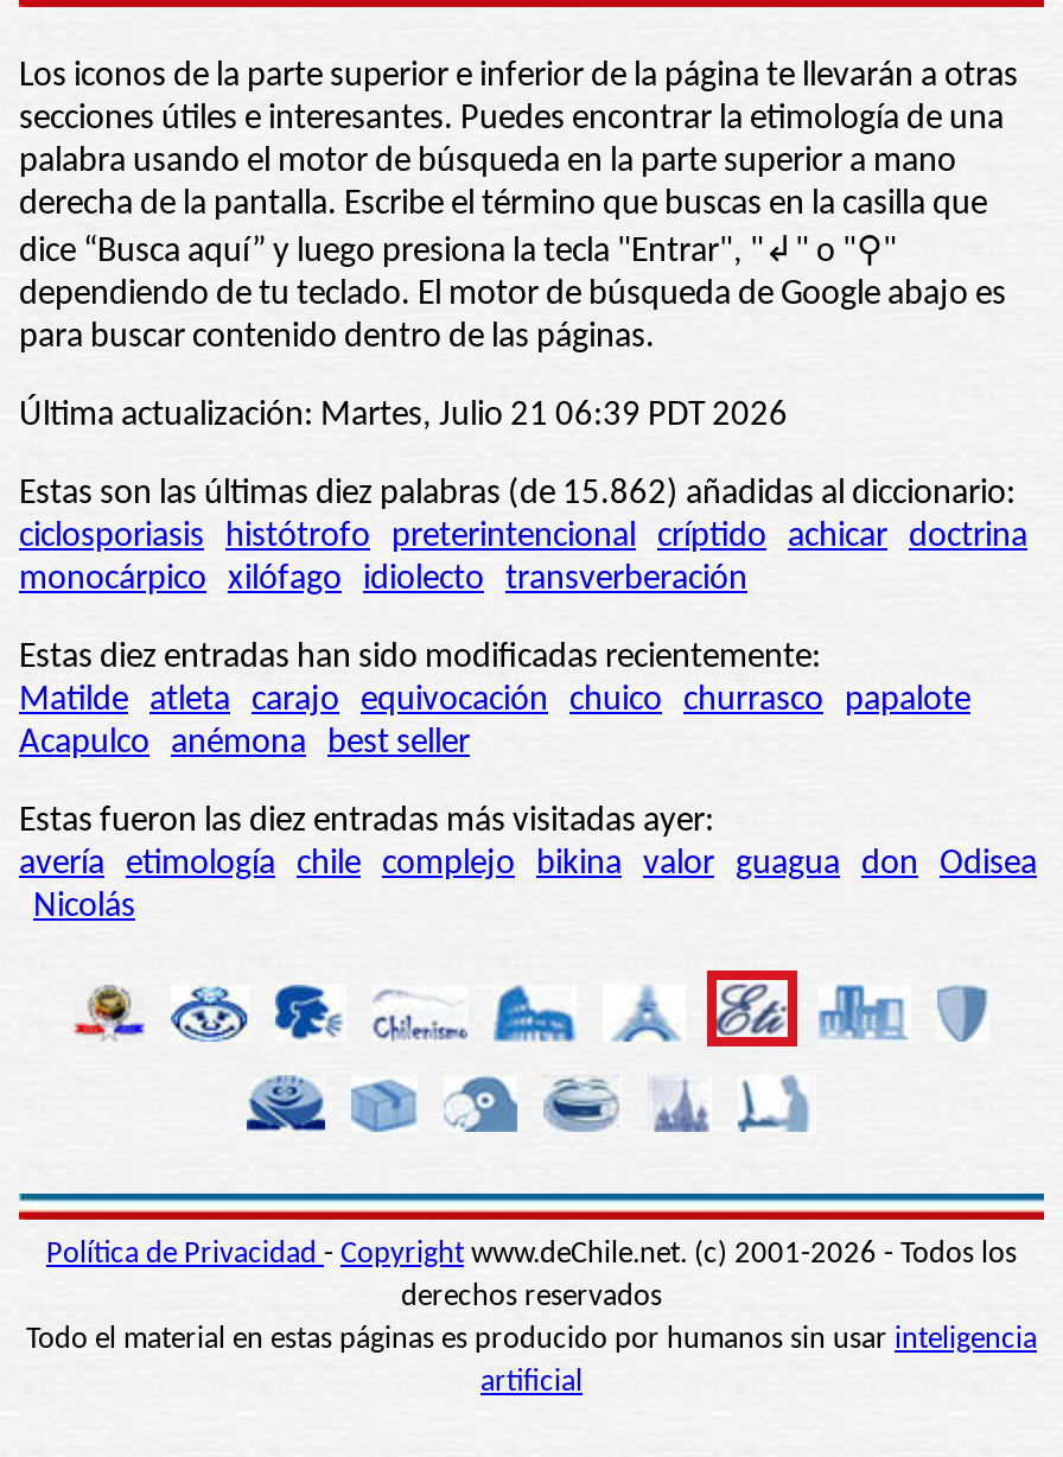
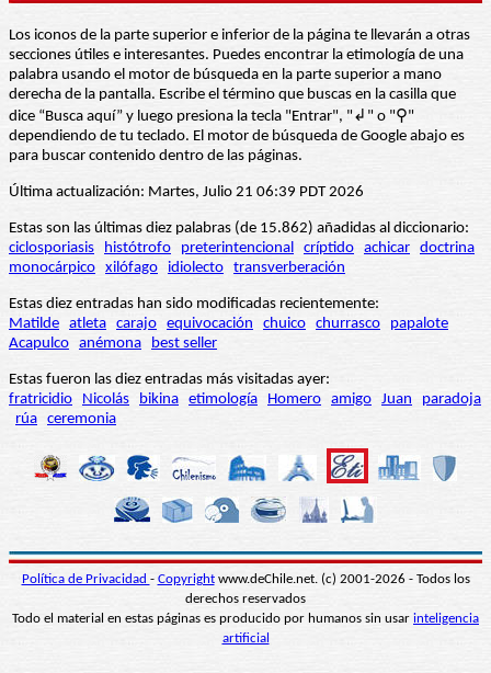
[19,847,1037,926] avería etimología chile complejo bikina valor guagua don Odisea | Nicolás -> [9,391,481,428] fratricidio Nicolás bikina etimología Homero amigo Juan paradoja | rúa ceremonia

